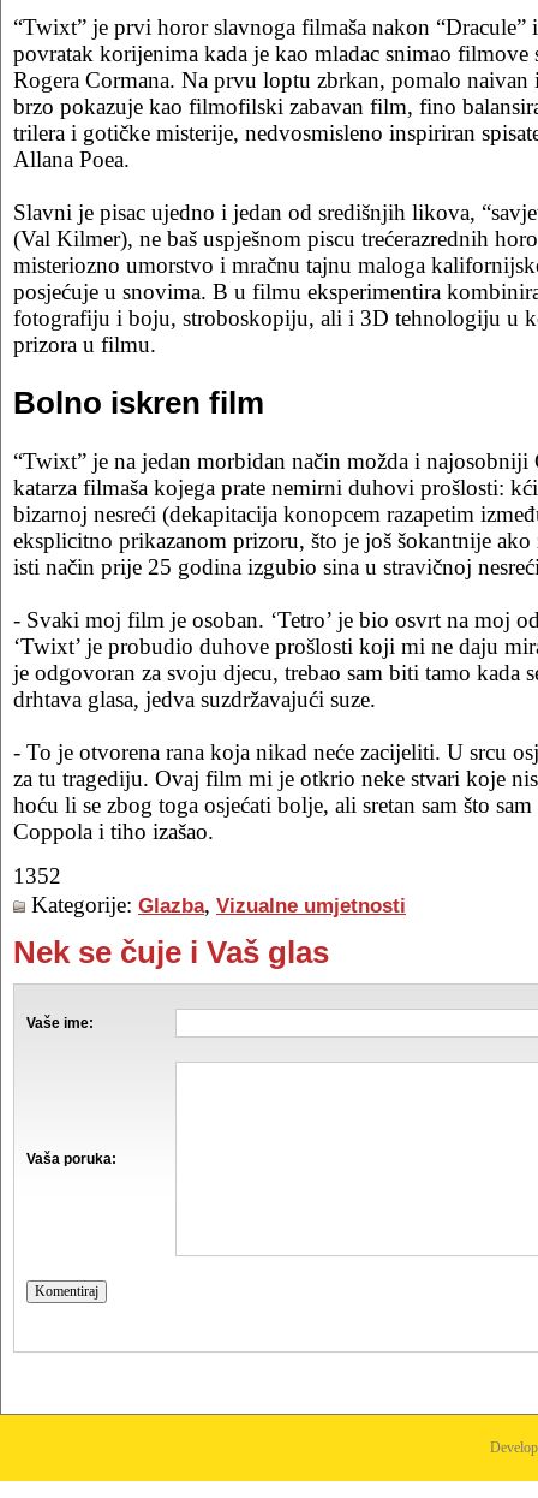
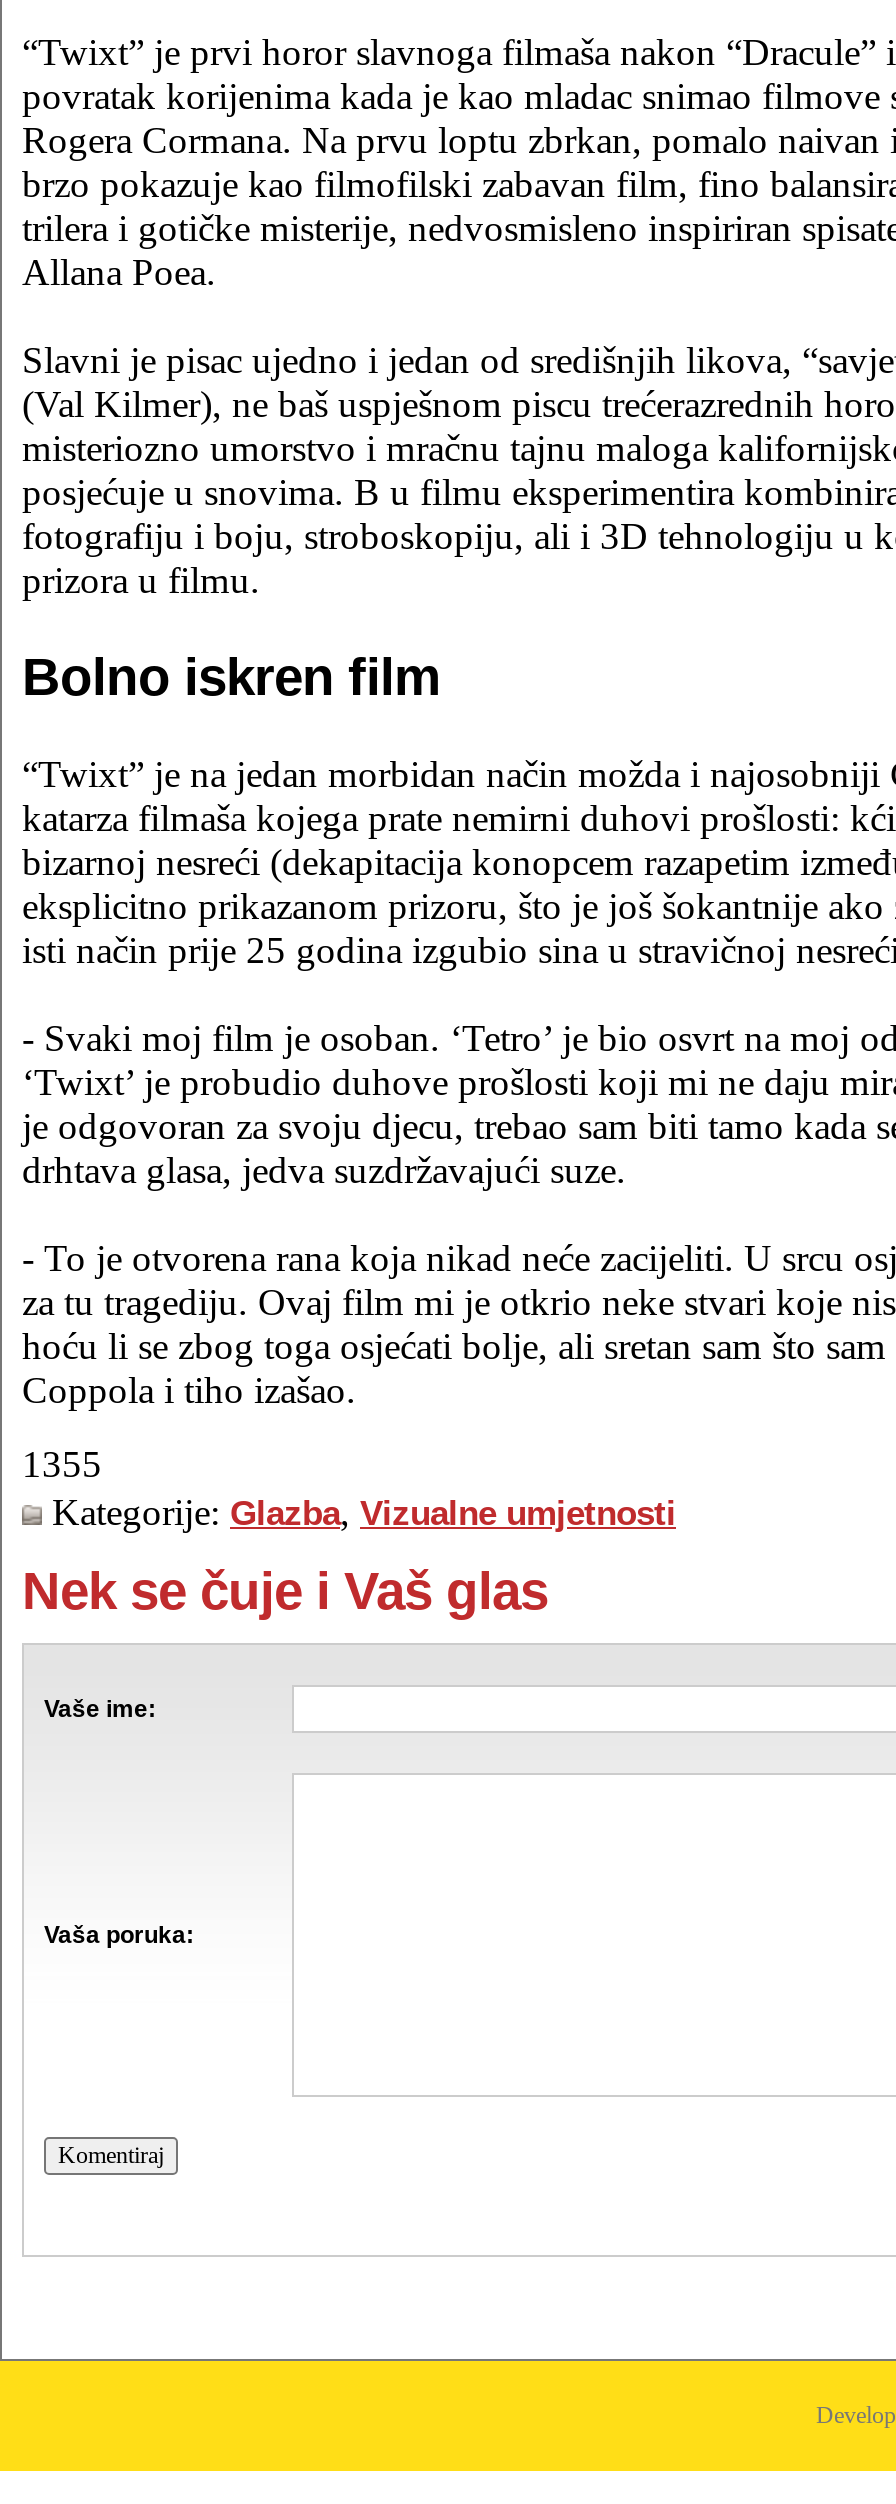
[13,863,61,888] 1352 -> [22,1443,102,1485] 1355

